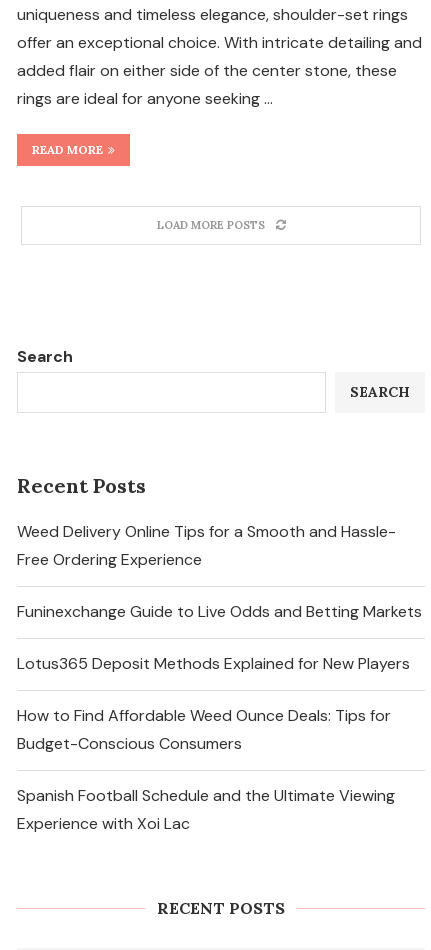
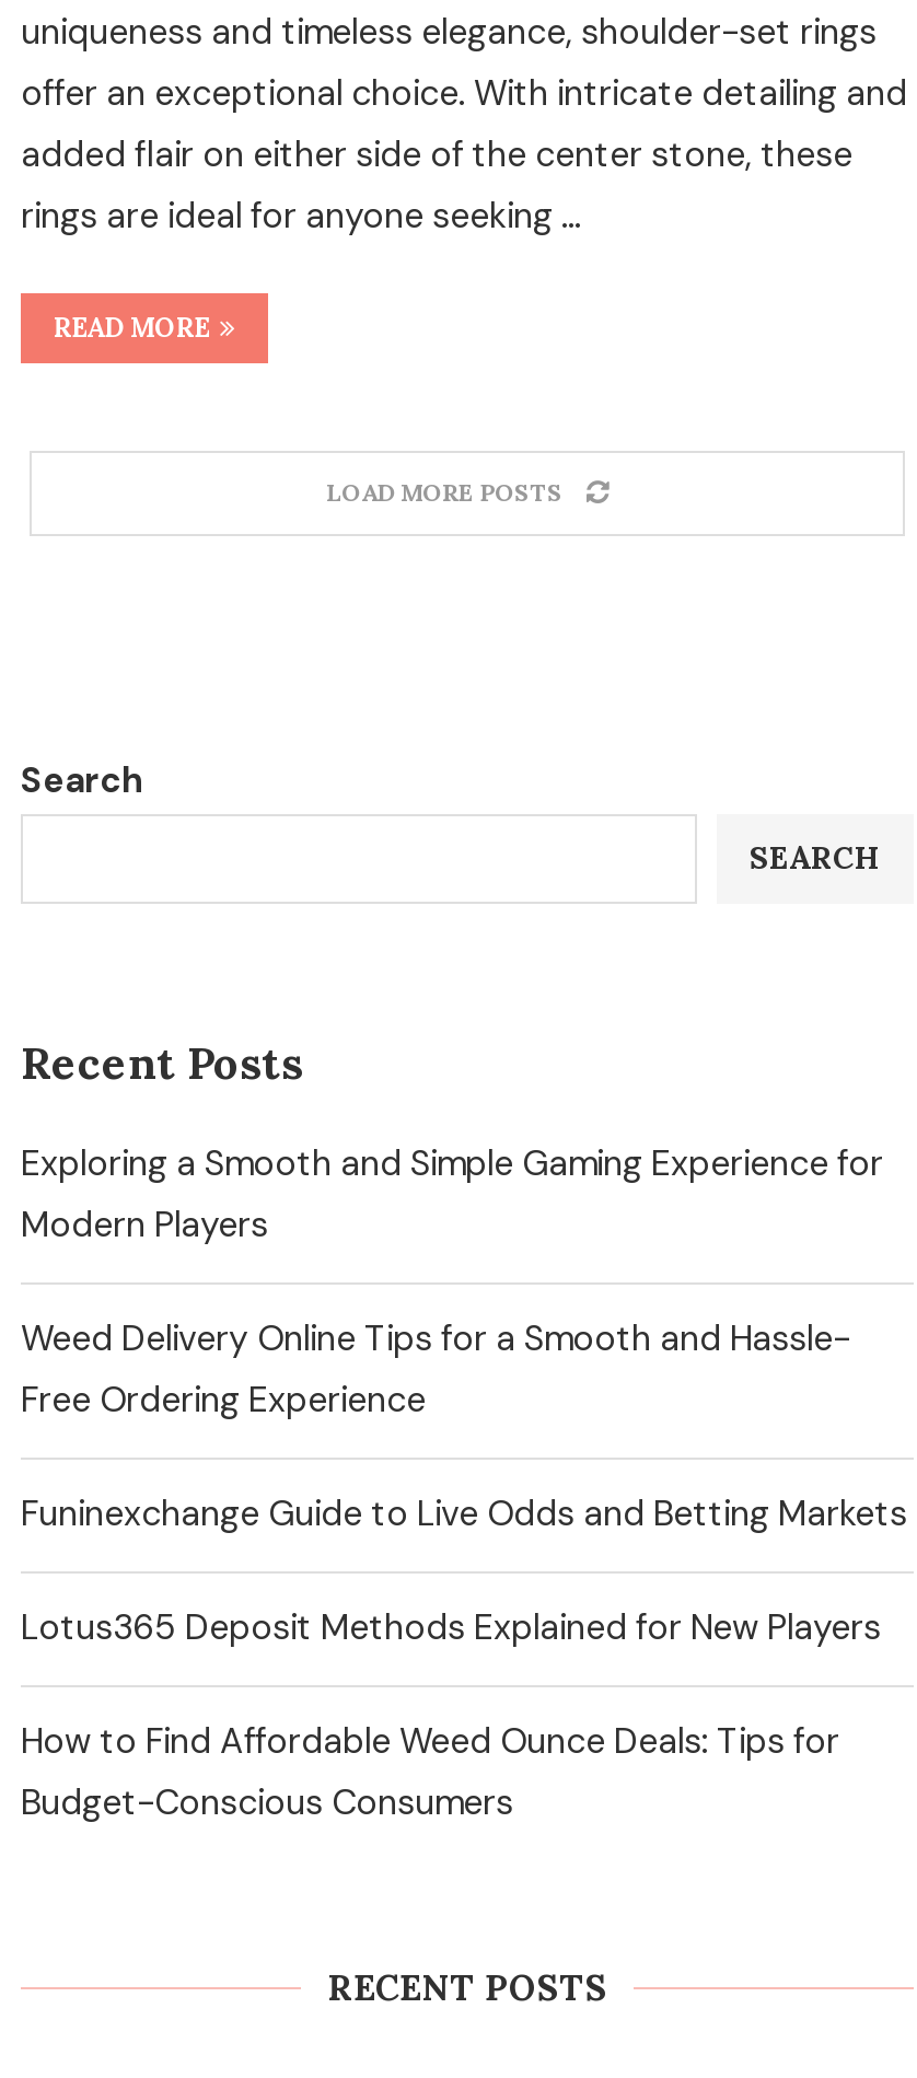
none -> [21,1140,883,1247] Exploring a Smooth and Simple Gaming Experience for | Modern Players
moved [17,521,422,754] -> [21,1315,907,1825]: Weed Delivery Online Tips for a Smooth and Hassle- | Free Ordering Experience | Funinexchange Guide to Live Odds and Betting Markets | Lotus365 Deposit Methods Explained for New Players | How to Find Affordable Weed Ounce Deals: Tips for | Budget-Conscious Consumers
[17,785,395,834] Spanish Football Schedule and the Ultimate Viewing | Experience with Xoi Lac -> none

